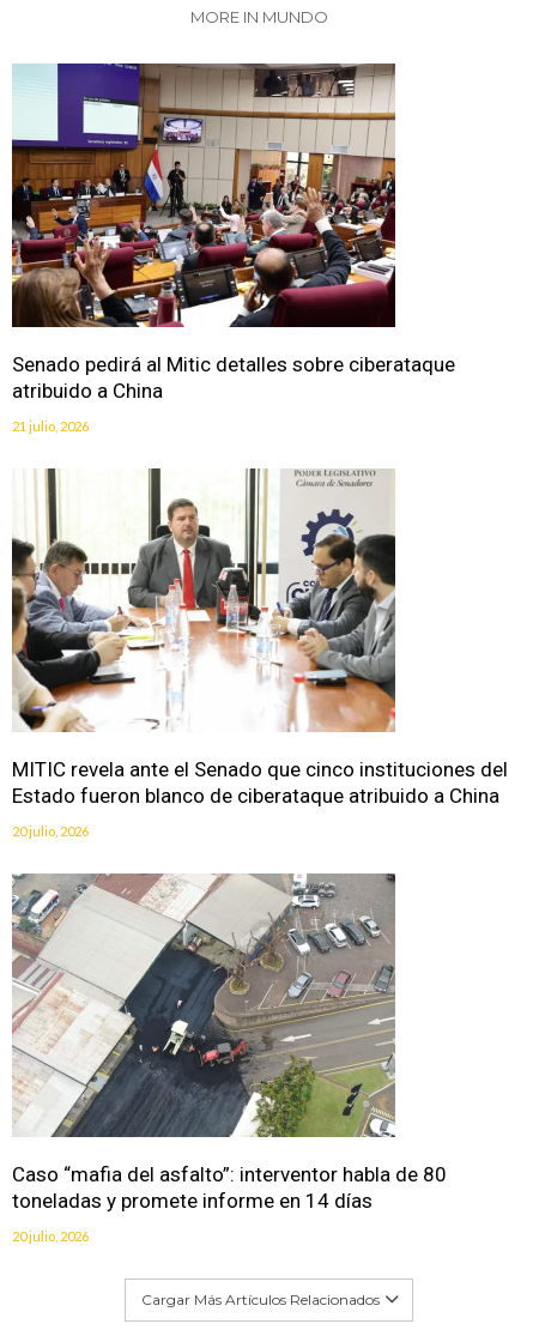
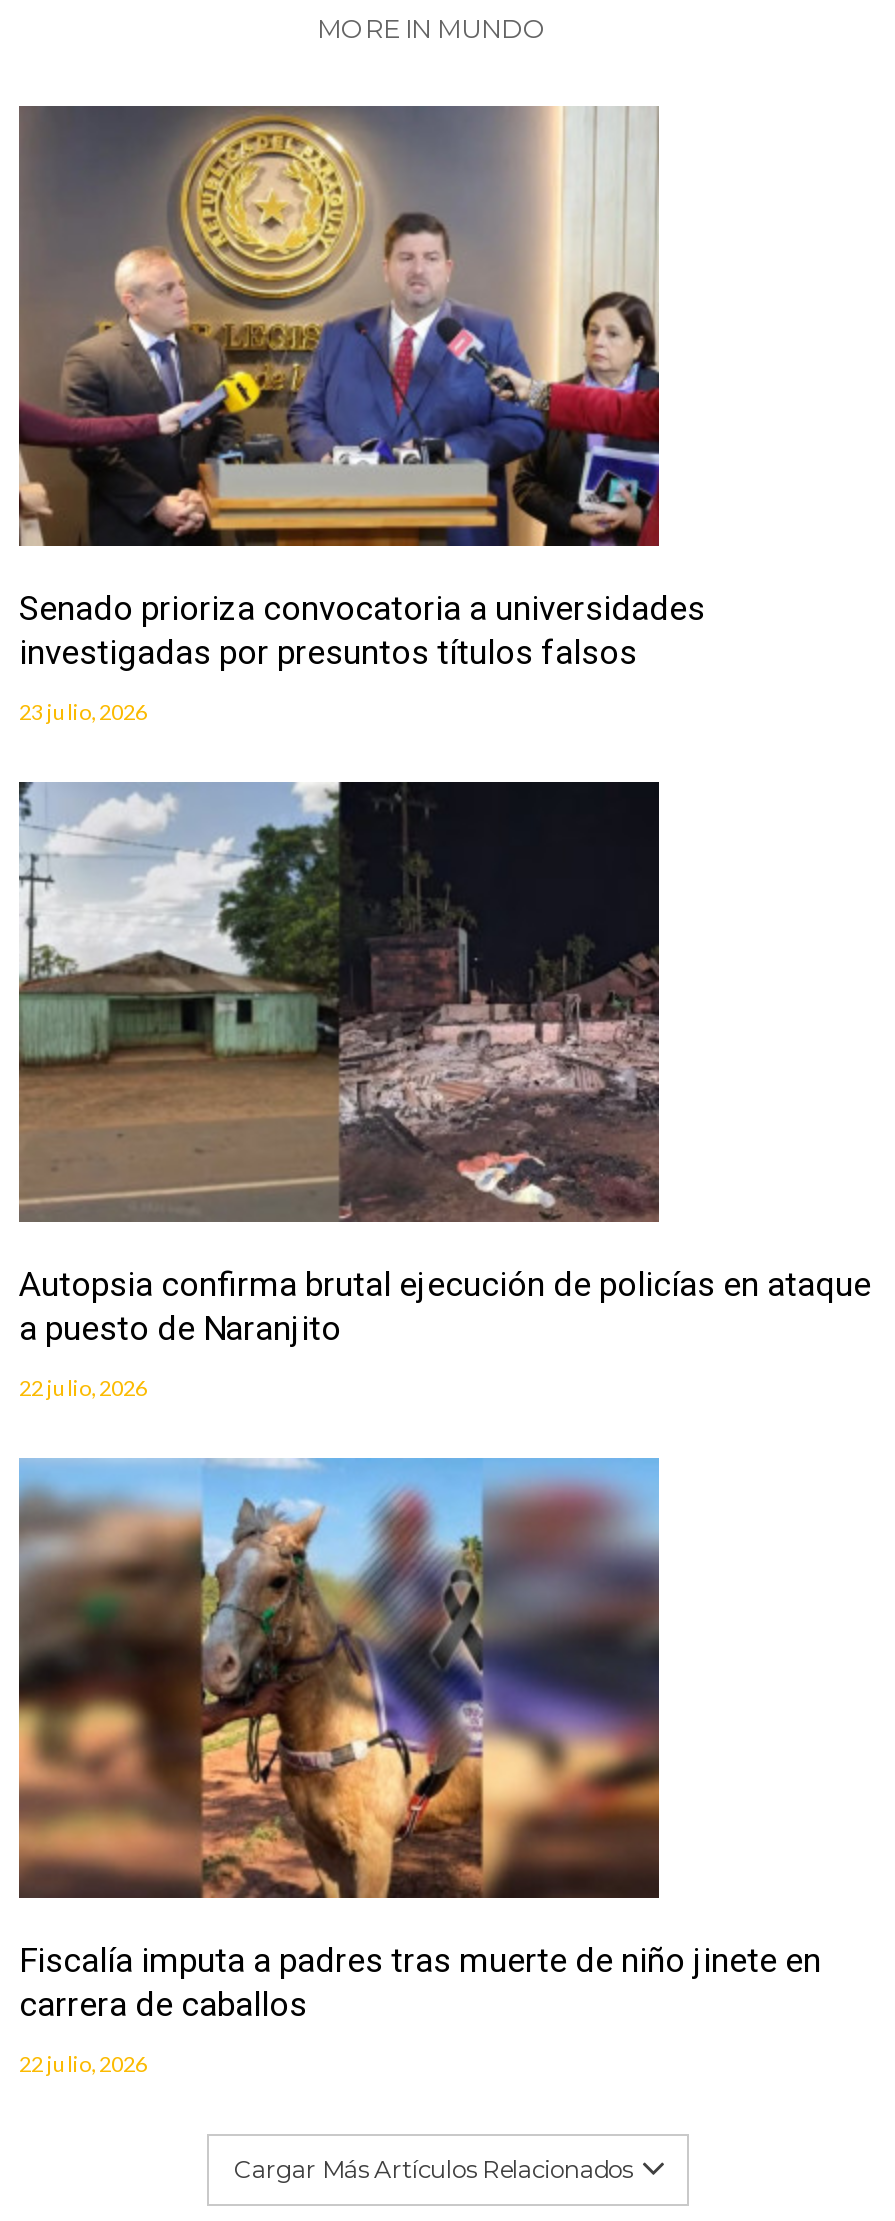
[11,62,455,403] [image] | Senado pedirá al Mitic detalles sobre ciberataque | atribuido a China -> [17,104,705,672] [image] | Senado prioriza convocatoria a universidades | investigadas por presuntos títulos falsos
[12,418,89,434] 21 julio, 2026 -> [19,698,147,724] 23 julio, 2026
[11,467,508,808] [image] | MITIC revela ante el Senado que cinco instituciones del | Estado fueron blanco de ciberataque atribuido a China -> [17,780,871,1348] [image] | Autopsia confirma brutal ejecución de policías en ataque | a puesto de Naranjito
[12,823,89,839] 20 julio, 2026 -> [19,1374,147,1400] 22 julio, 2026
[12,872,447,1213] [image] | Caso “mafia del asfalto”: interventor habla de 80 | toneladas y promete informe en 14 días -> [17,1456,821,2024] [image] | Fiscalía imputa a padres tras muerte de niño jinete en | carrera de caballos
[12,1228,89,1244] 20 julio, 2026 -> [19,2050,147,2076] 22 julio, 2026

